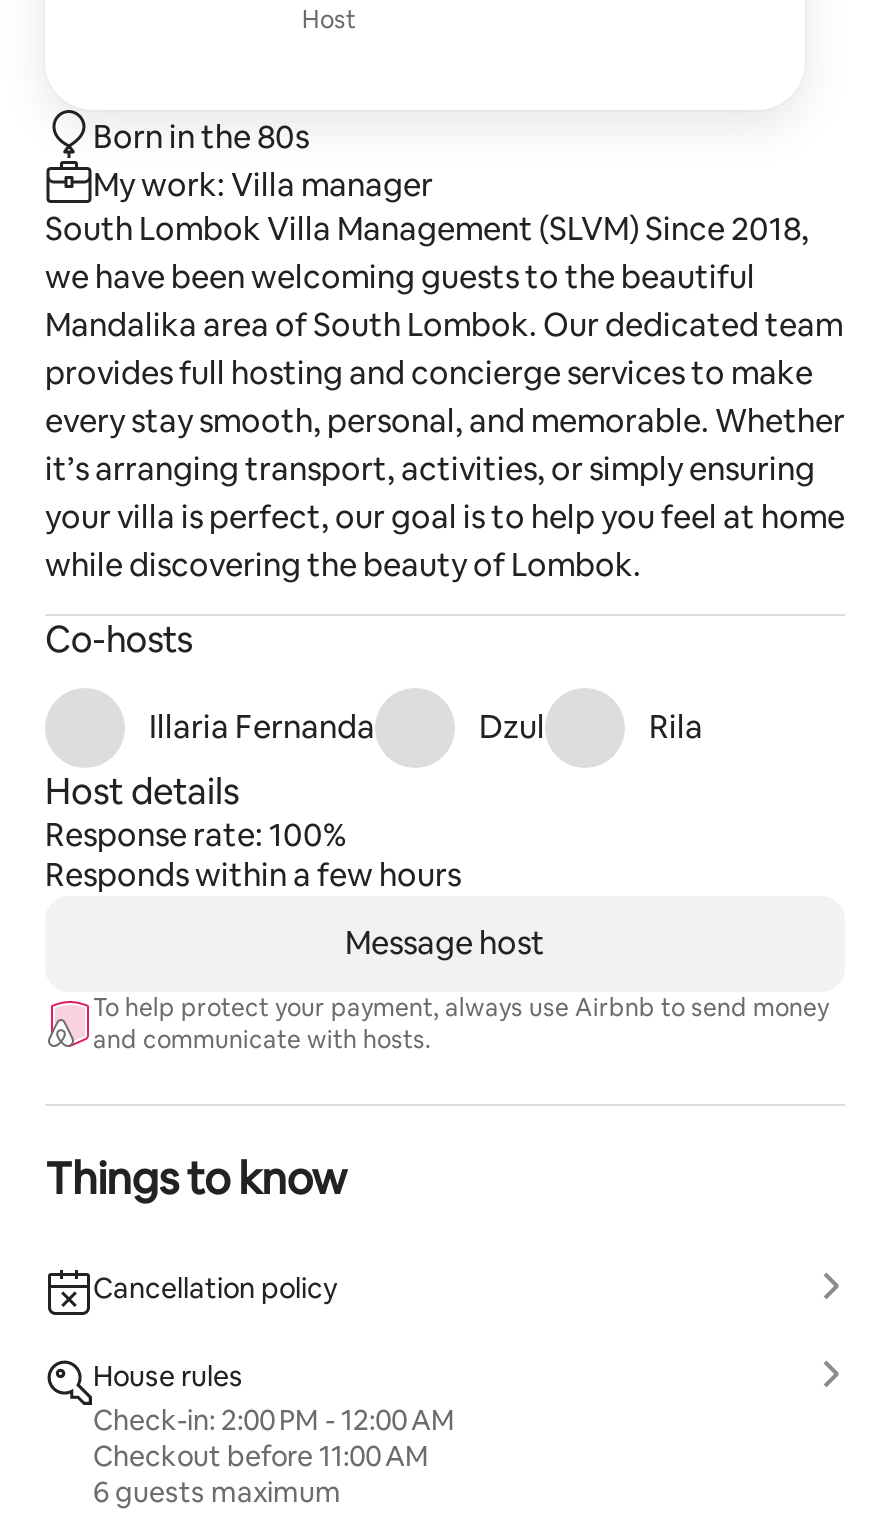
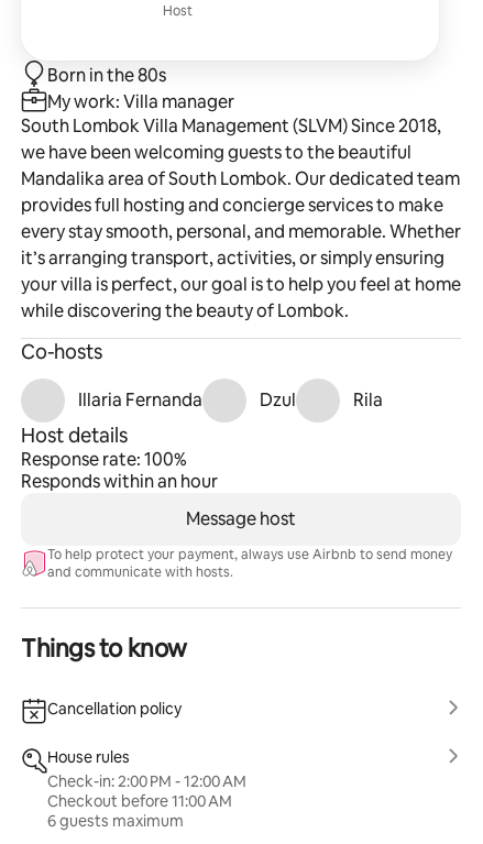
[45,854,461,896] Responds within a few hours -> [21,470,218,493] Responds within an hour

